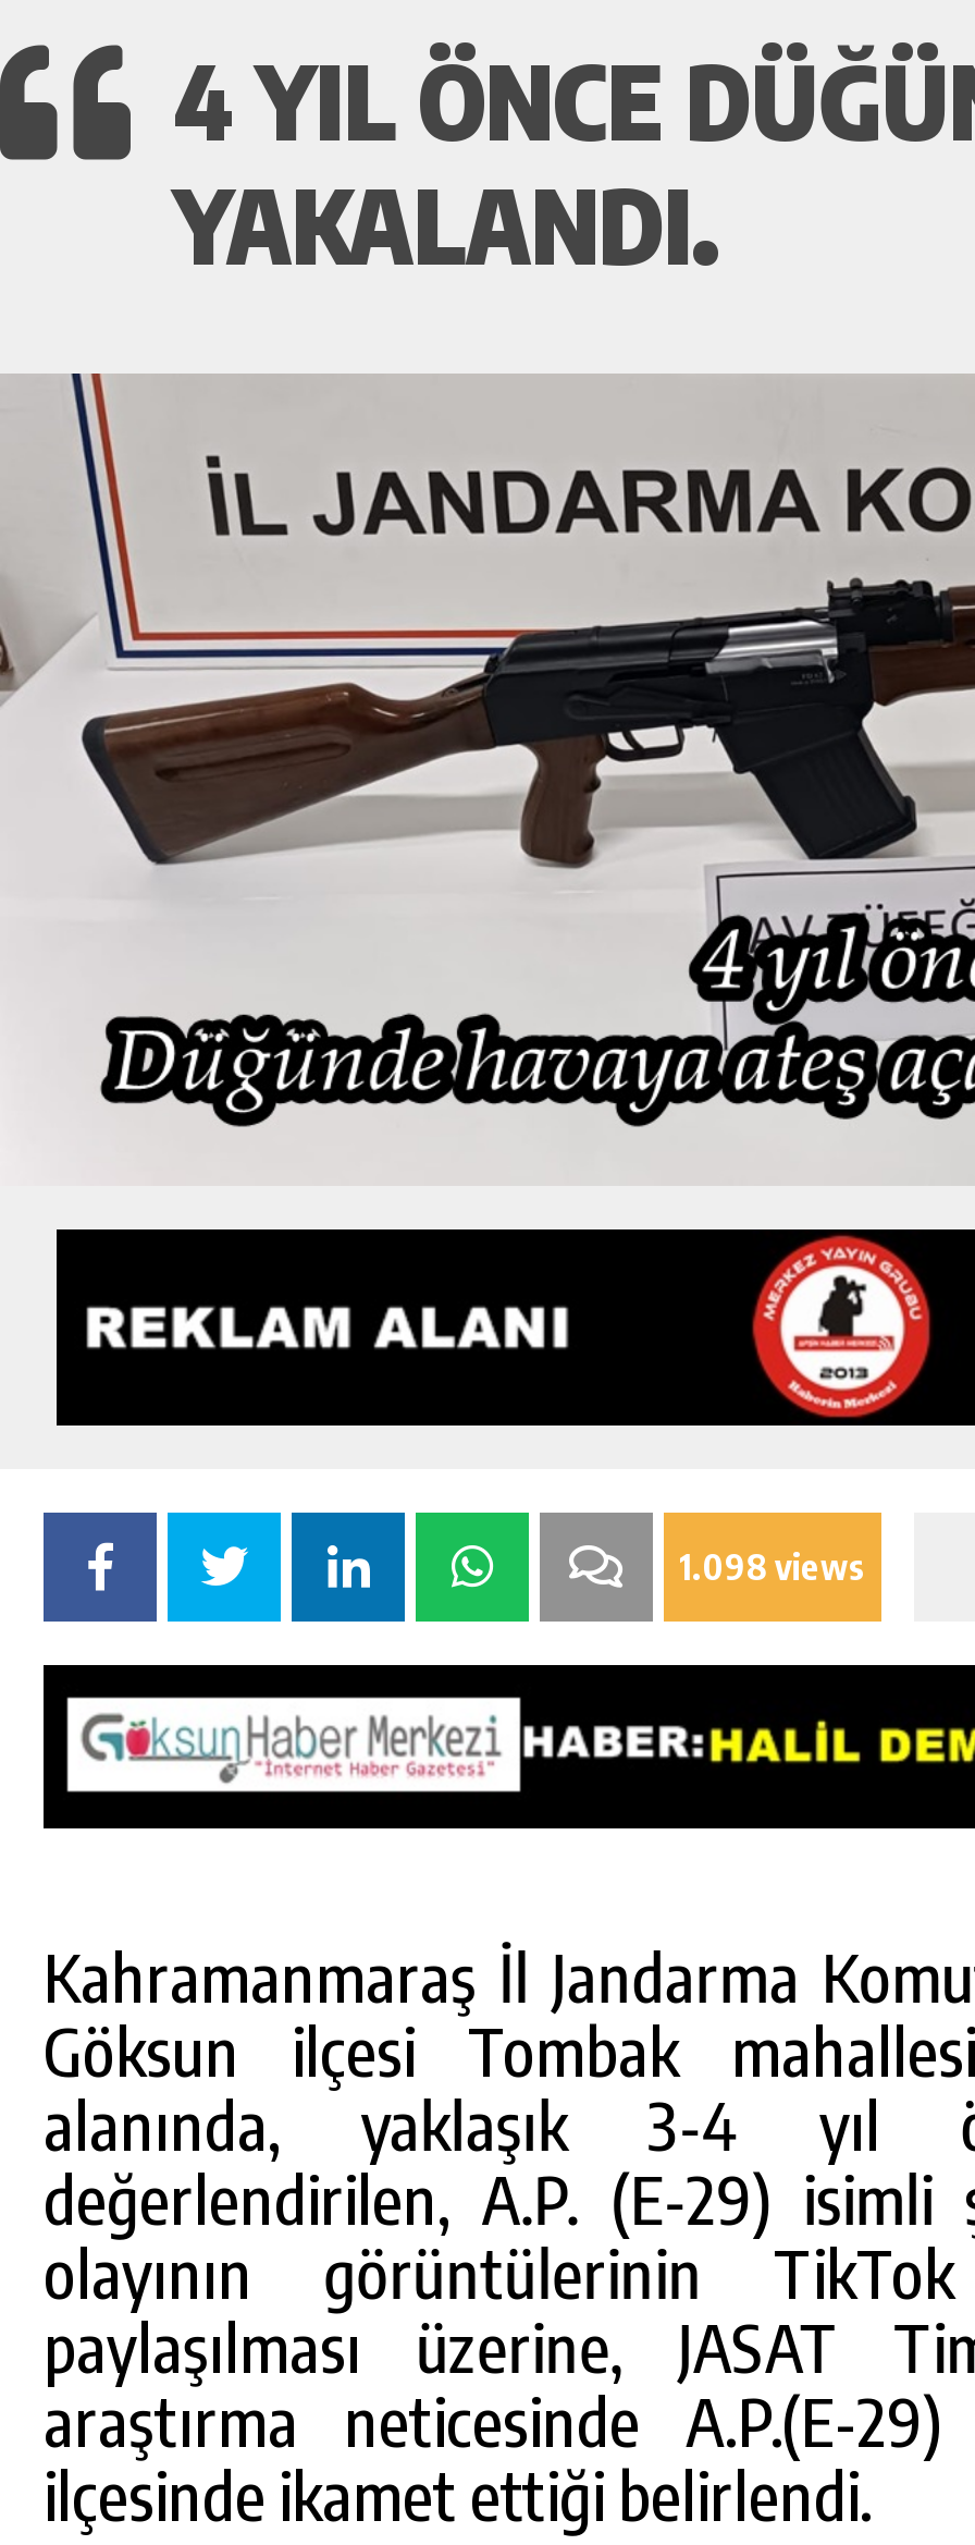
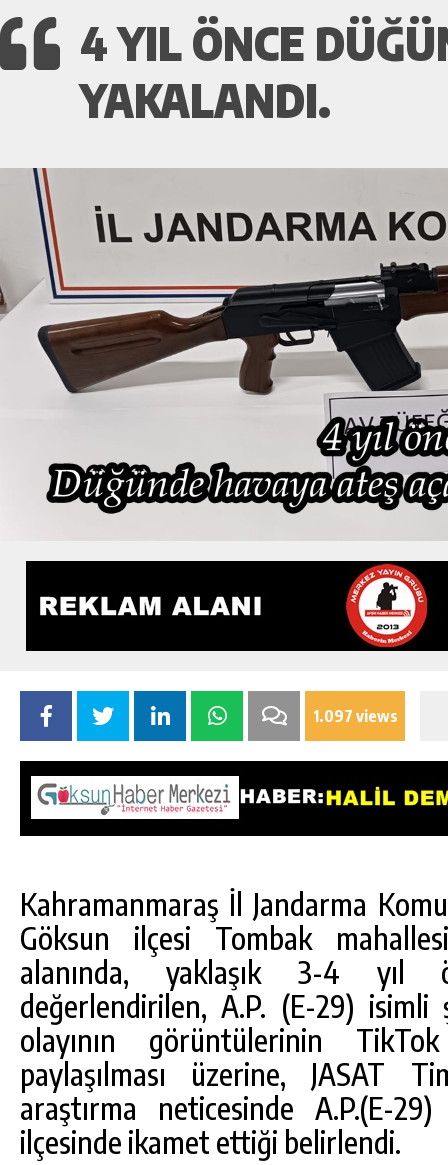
[679,1546,866,1590] 1.098 views -> [312,706,397,726] 1.097 views

